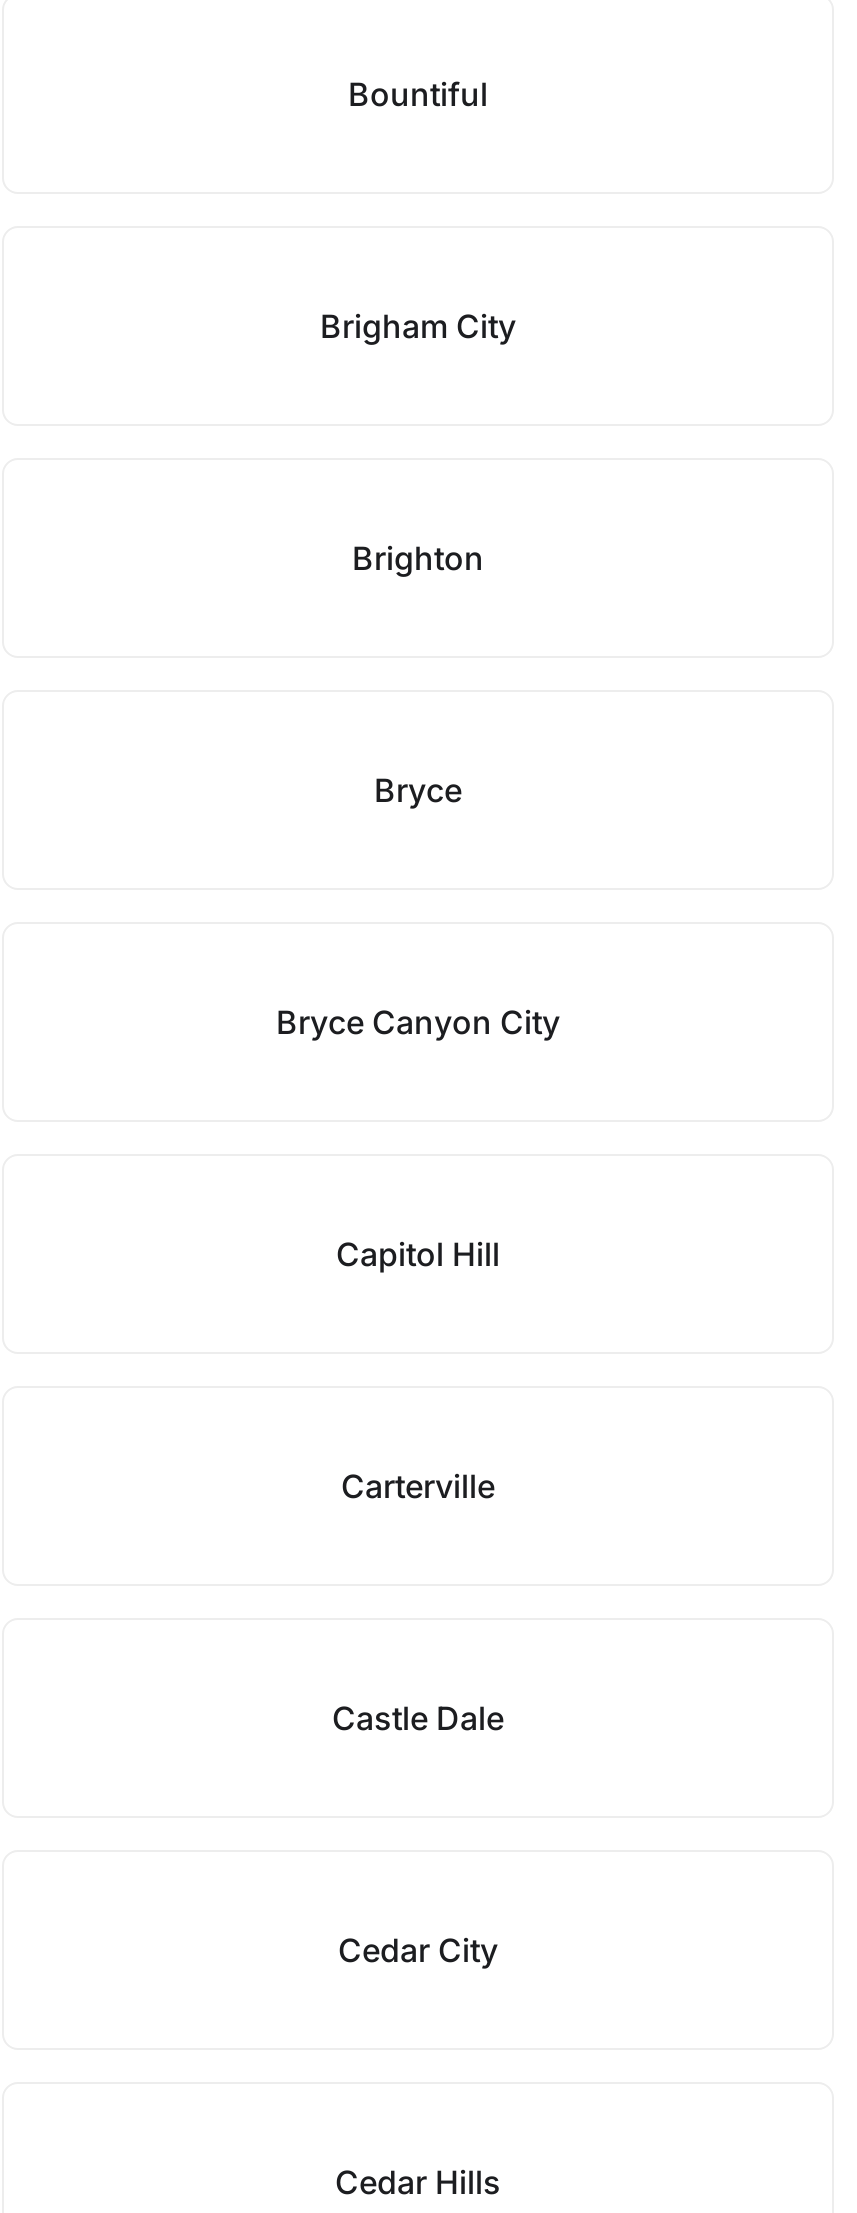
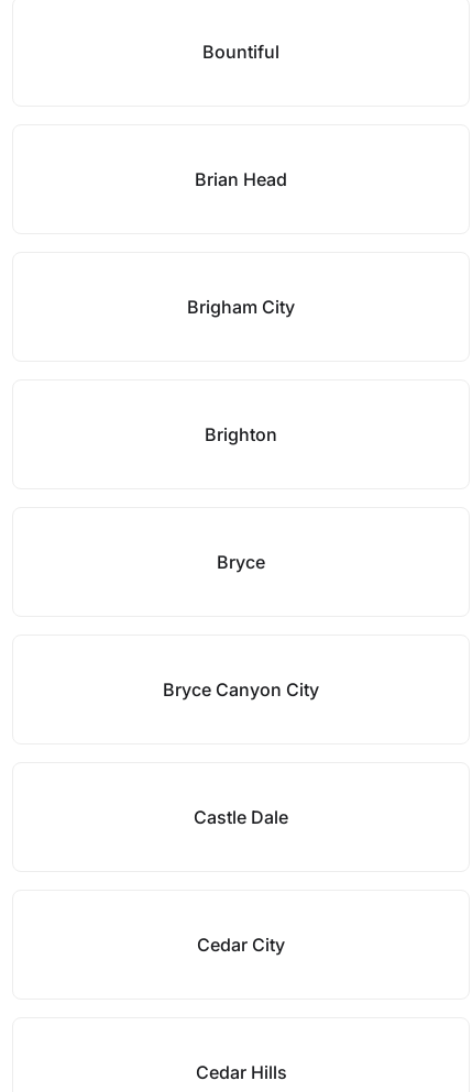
none -> [195,168,287,190] Brian Head
moved [276,306,560,1042] -> [163,296,319,701]: Brigham City | Brighton | Bryce | Bryce Canyon City
[336,1234,500,1274] Capitol Hill -> none
[341,1466,495,1506] Carterville -> none

